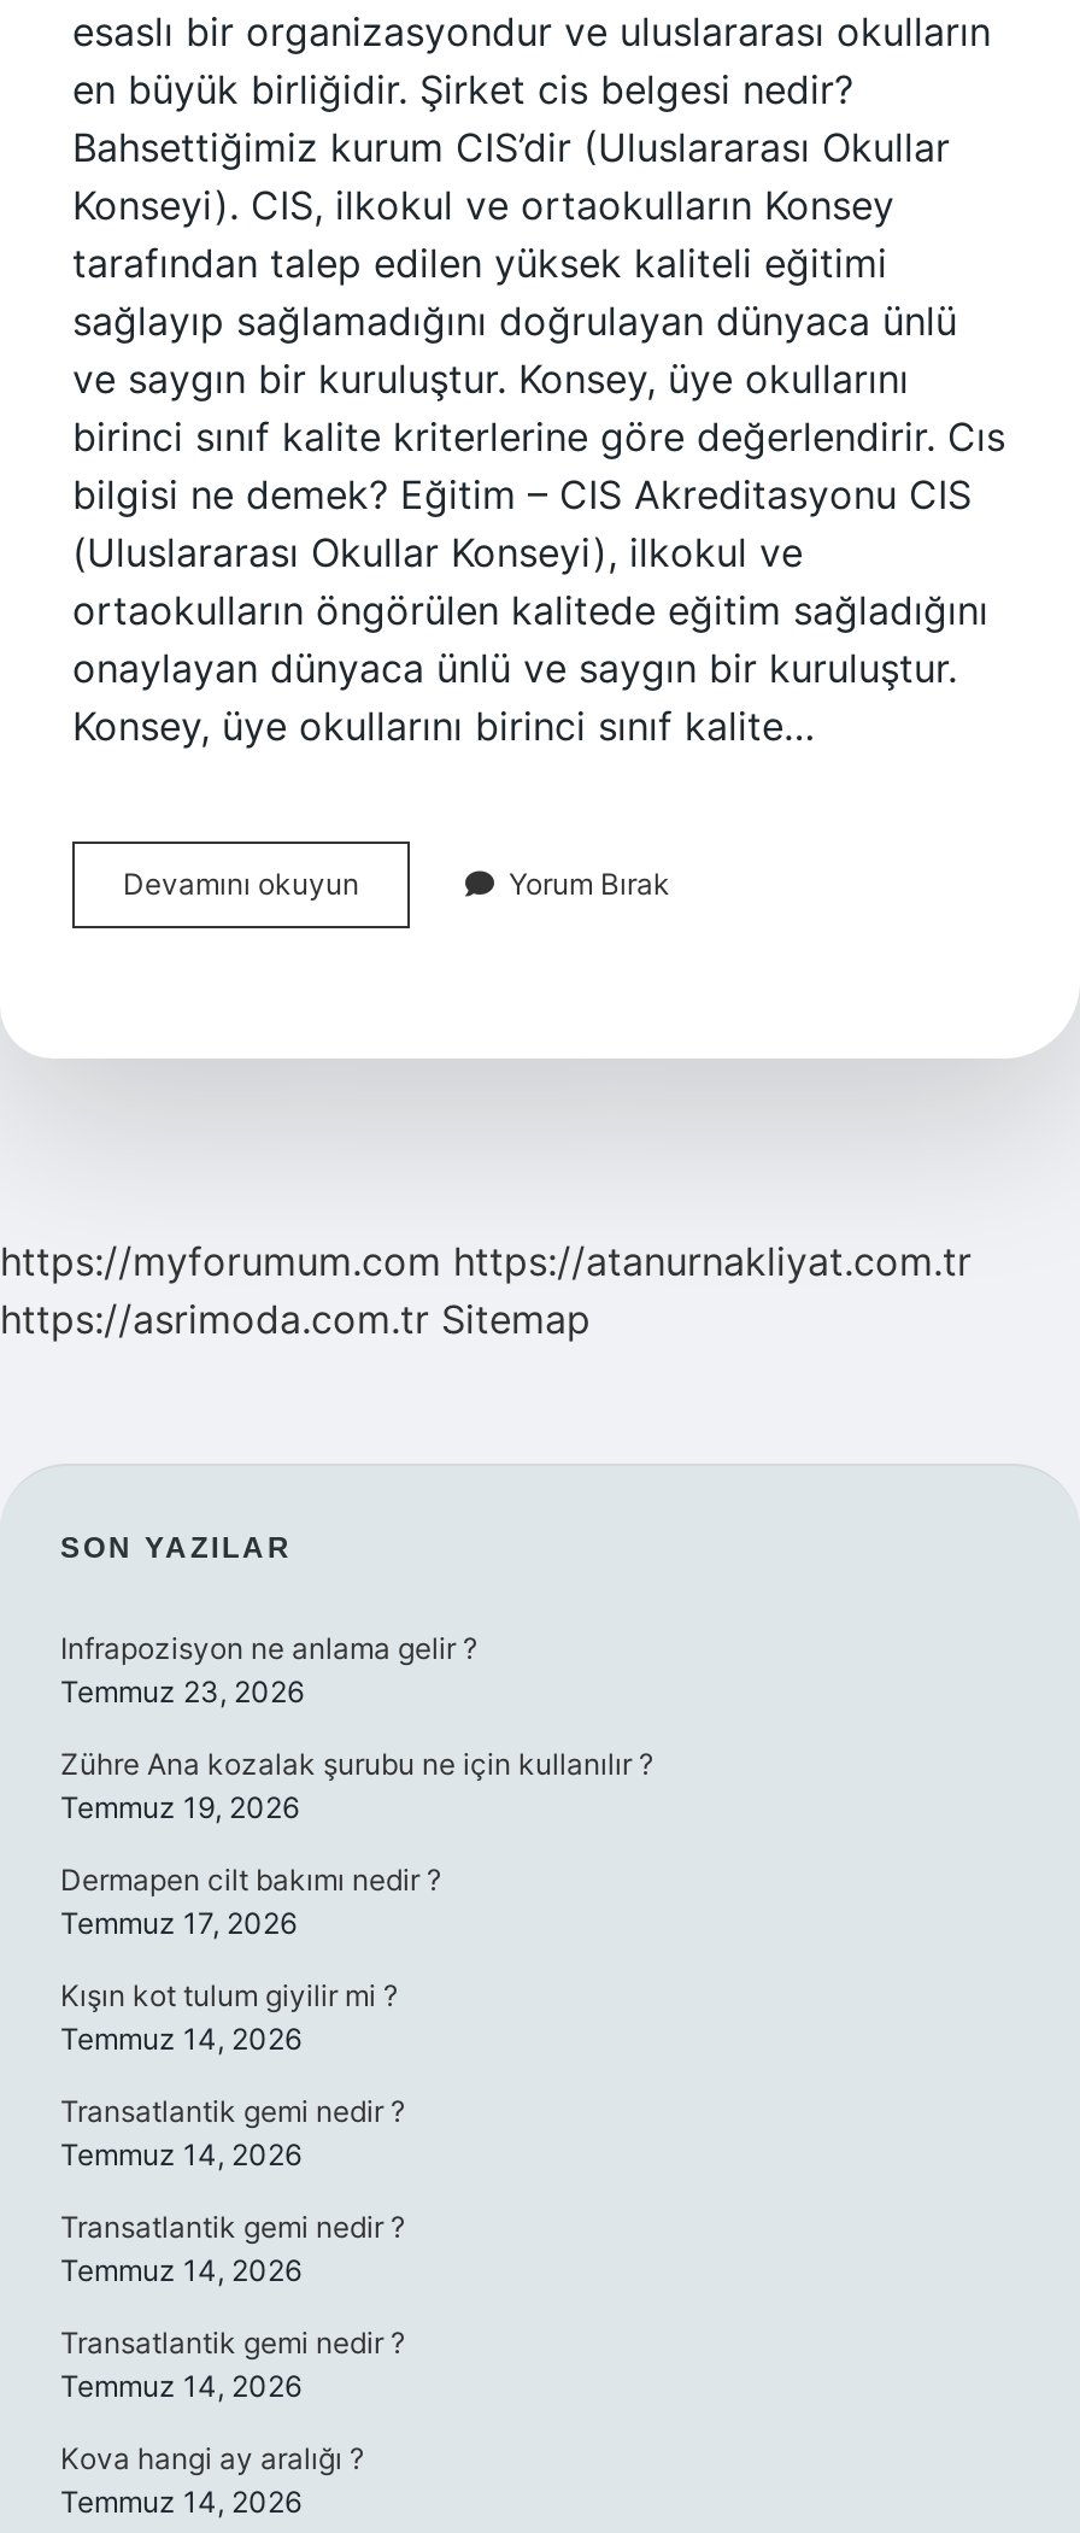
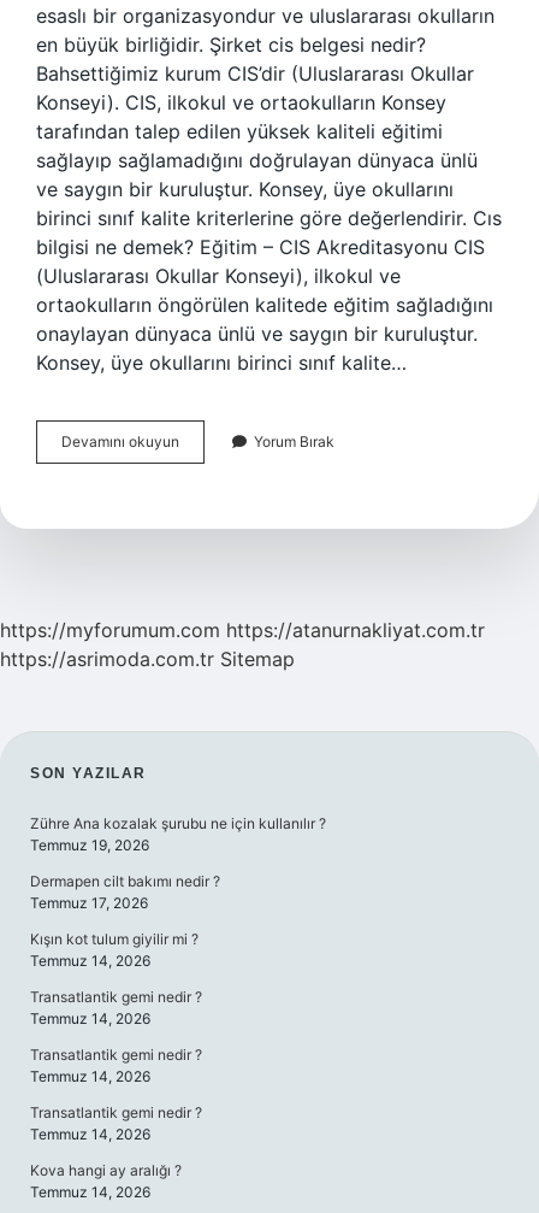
[60,1630,477,1710] Infrapozisyon ne anlama gelir ? | Temmuz 23, 2026 -> none

